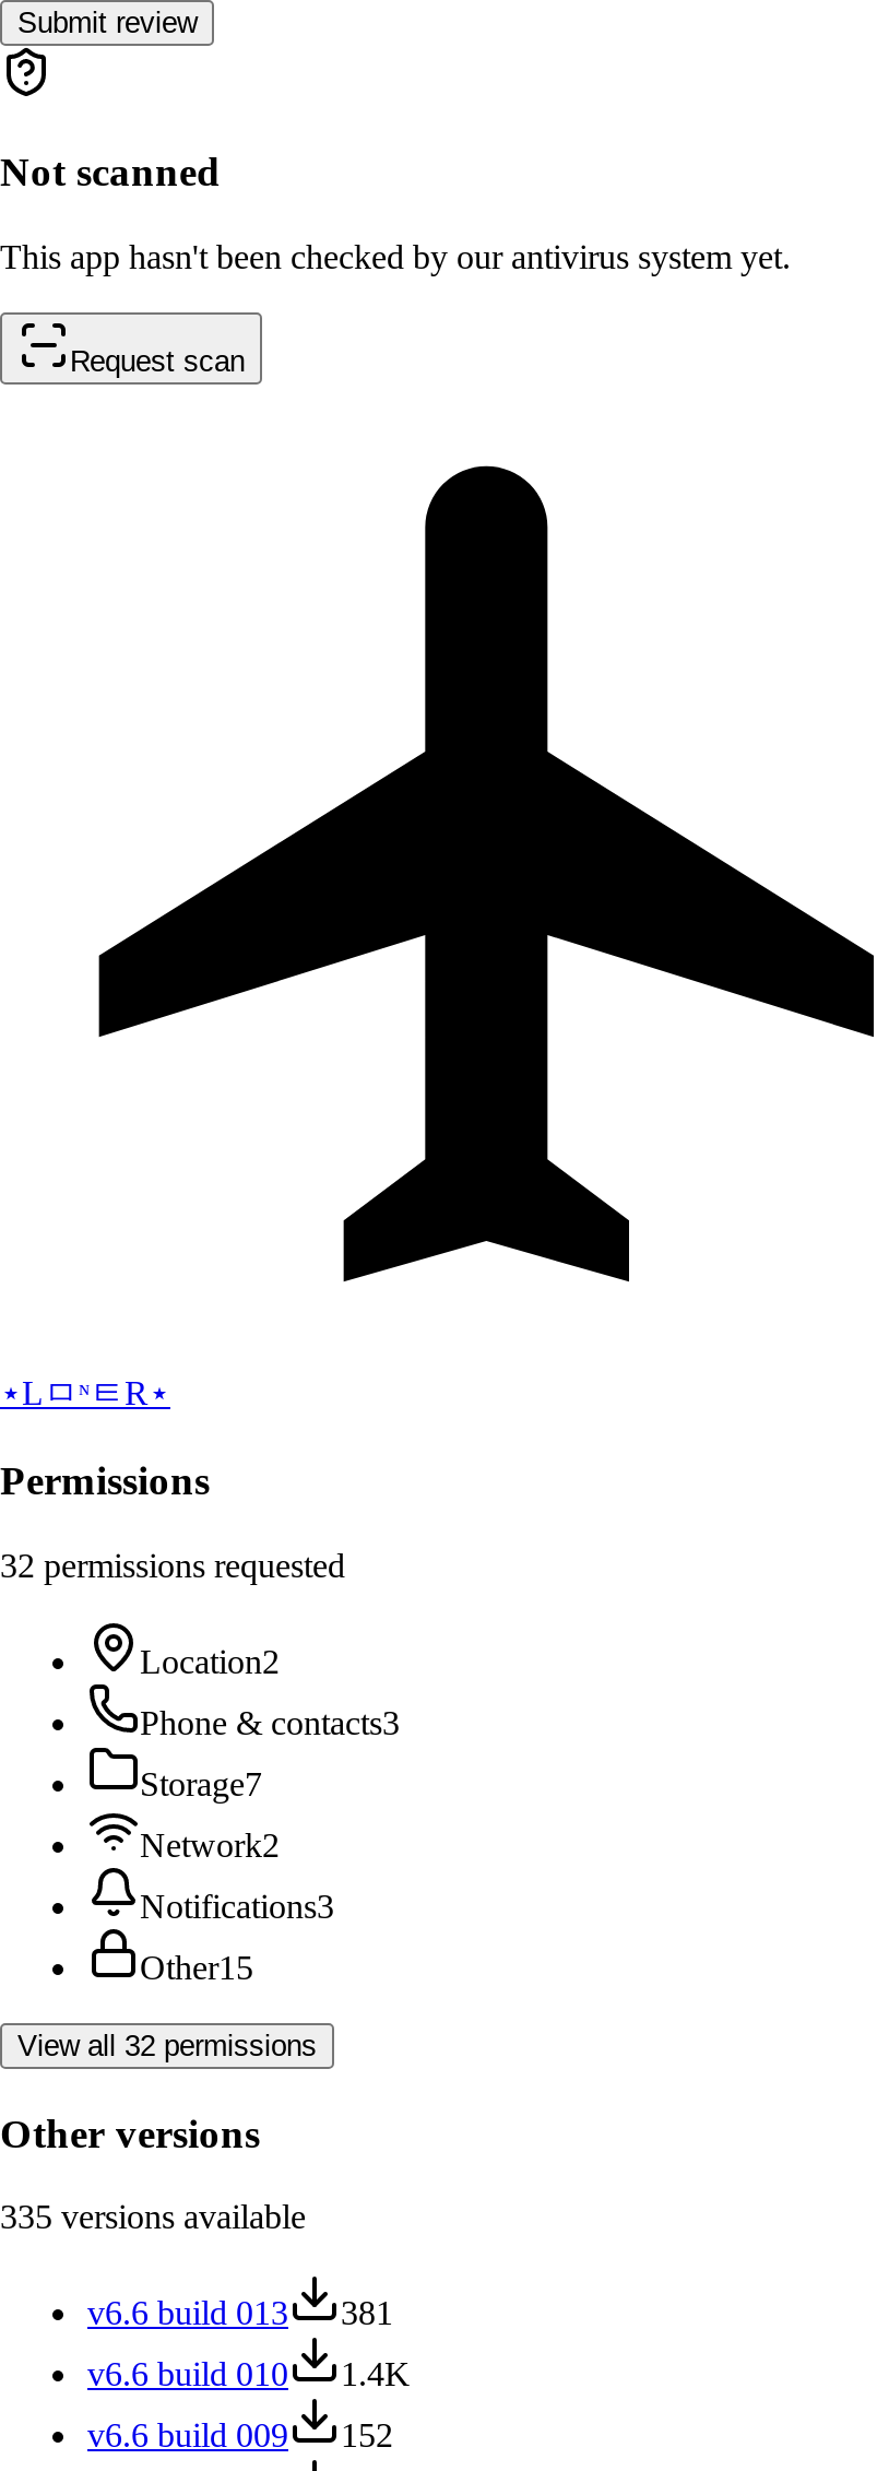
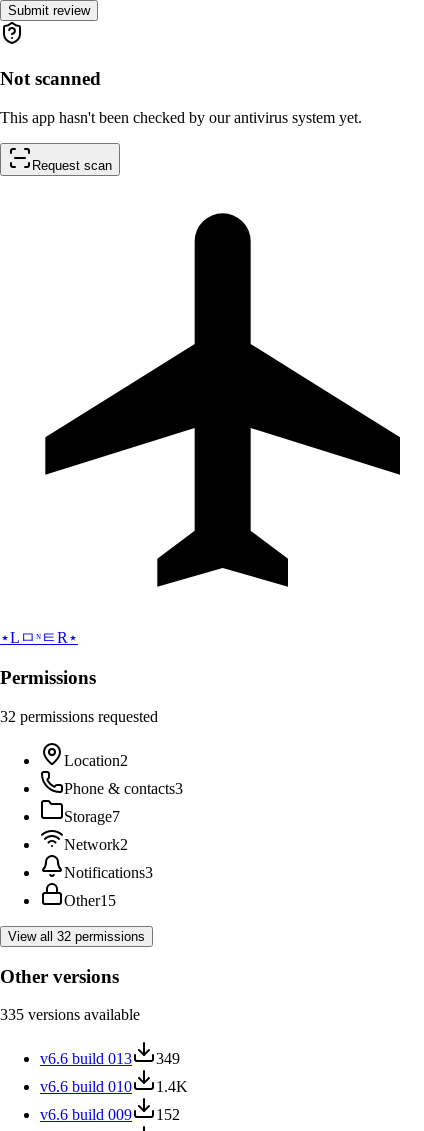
[87,2295,393,2332] v6.6 build 013 381 -> [40,1050,180,1067] v6.6 build 013 349

